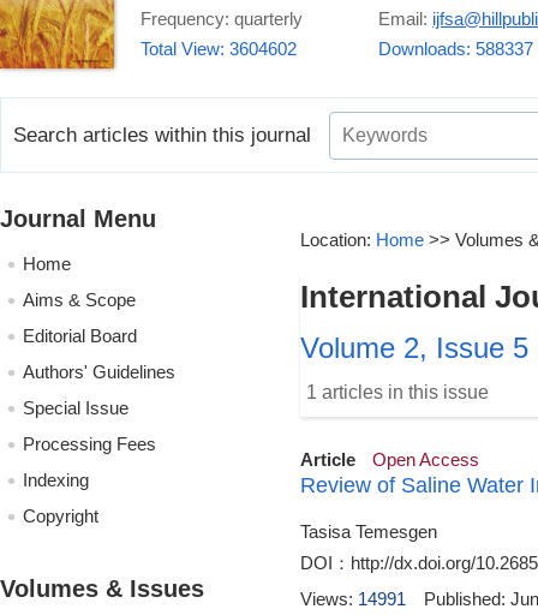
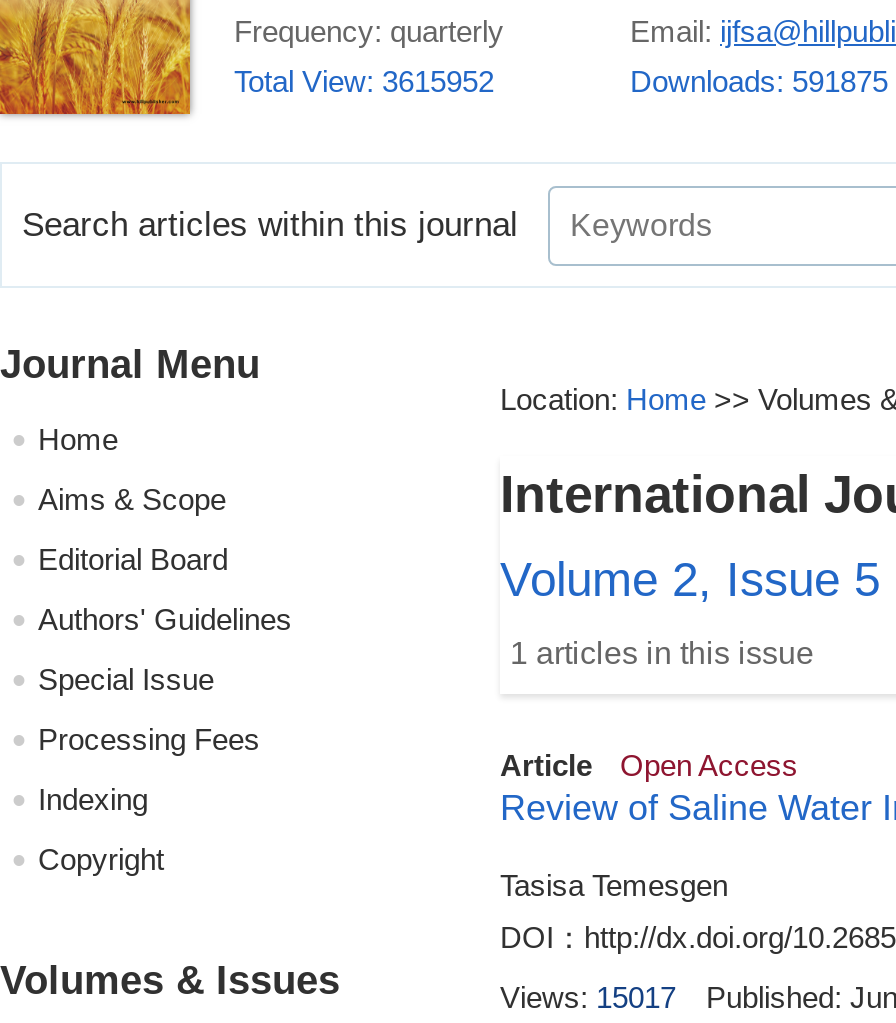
[141,38,297,59] Total View: 3604602 -> [234,64,494,98] Total View: 3615952
[378,38,533,59] Downloads: 588337 -> [630,64,888,98] Downloads: 591875
[300,589,406,609] Views: 14991 -> [500,980,676,1014] Views: 15017

